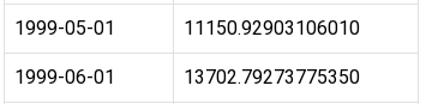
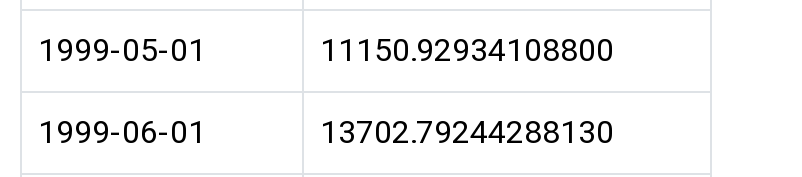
[184,17,360,39] 11150.92903106010 -> [320,31,614,69] 11150.92934108800
[184,66,360,88] 13702.79273775350 -> [320,113,614,151] 13702.79244288130

